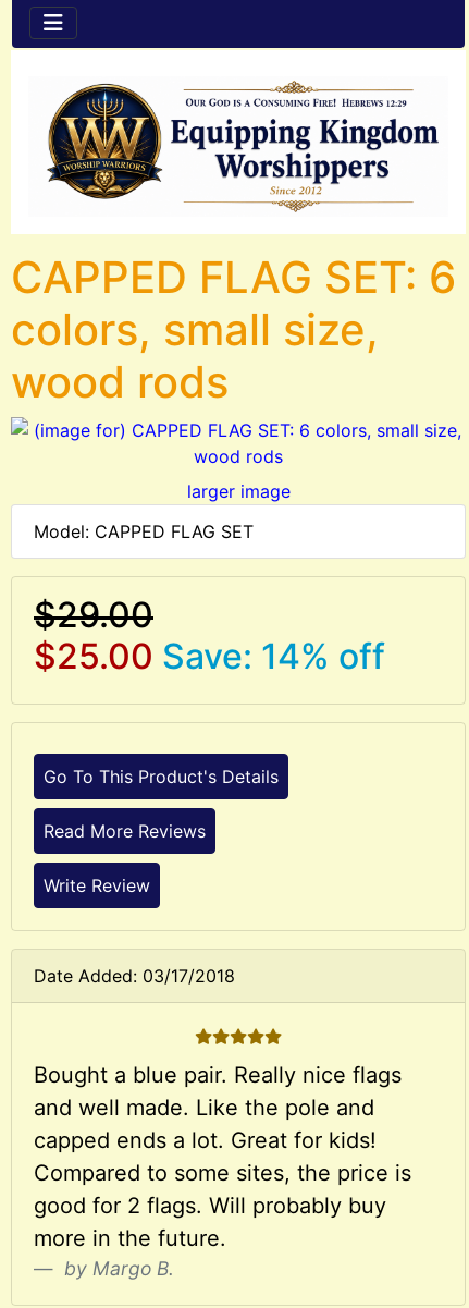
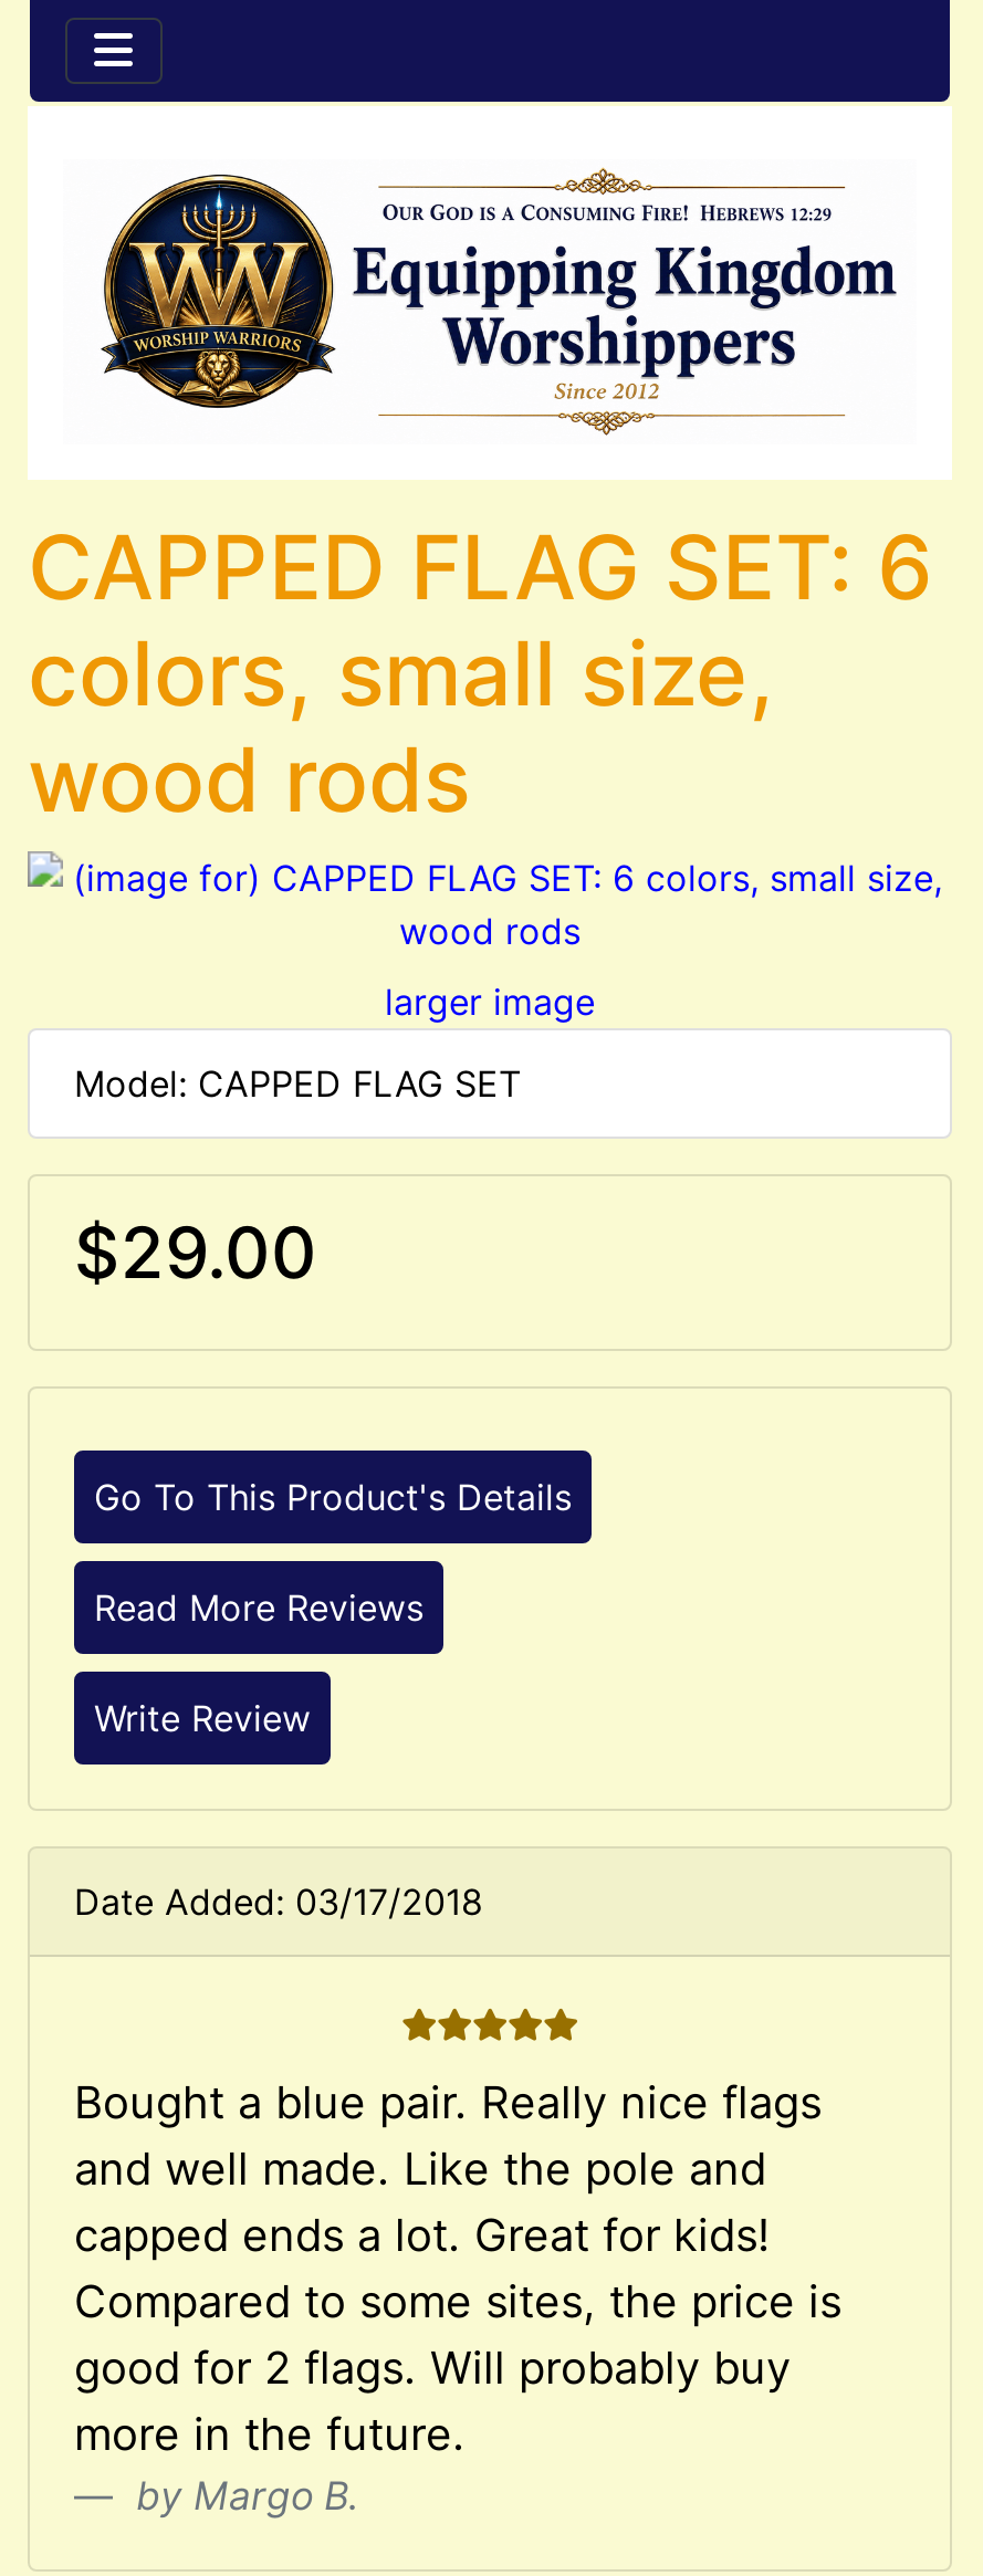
[34,635,385,677] $25.00 Save: 14% off -> none

